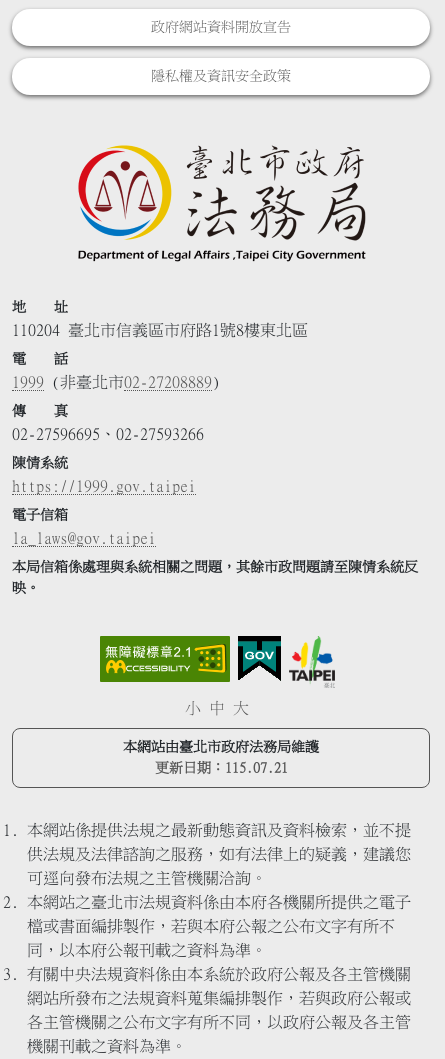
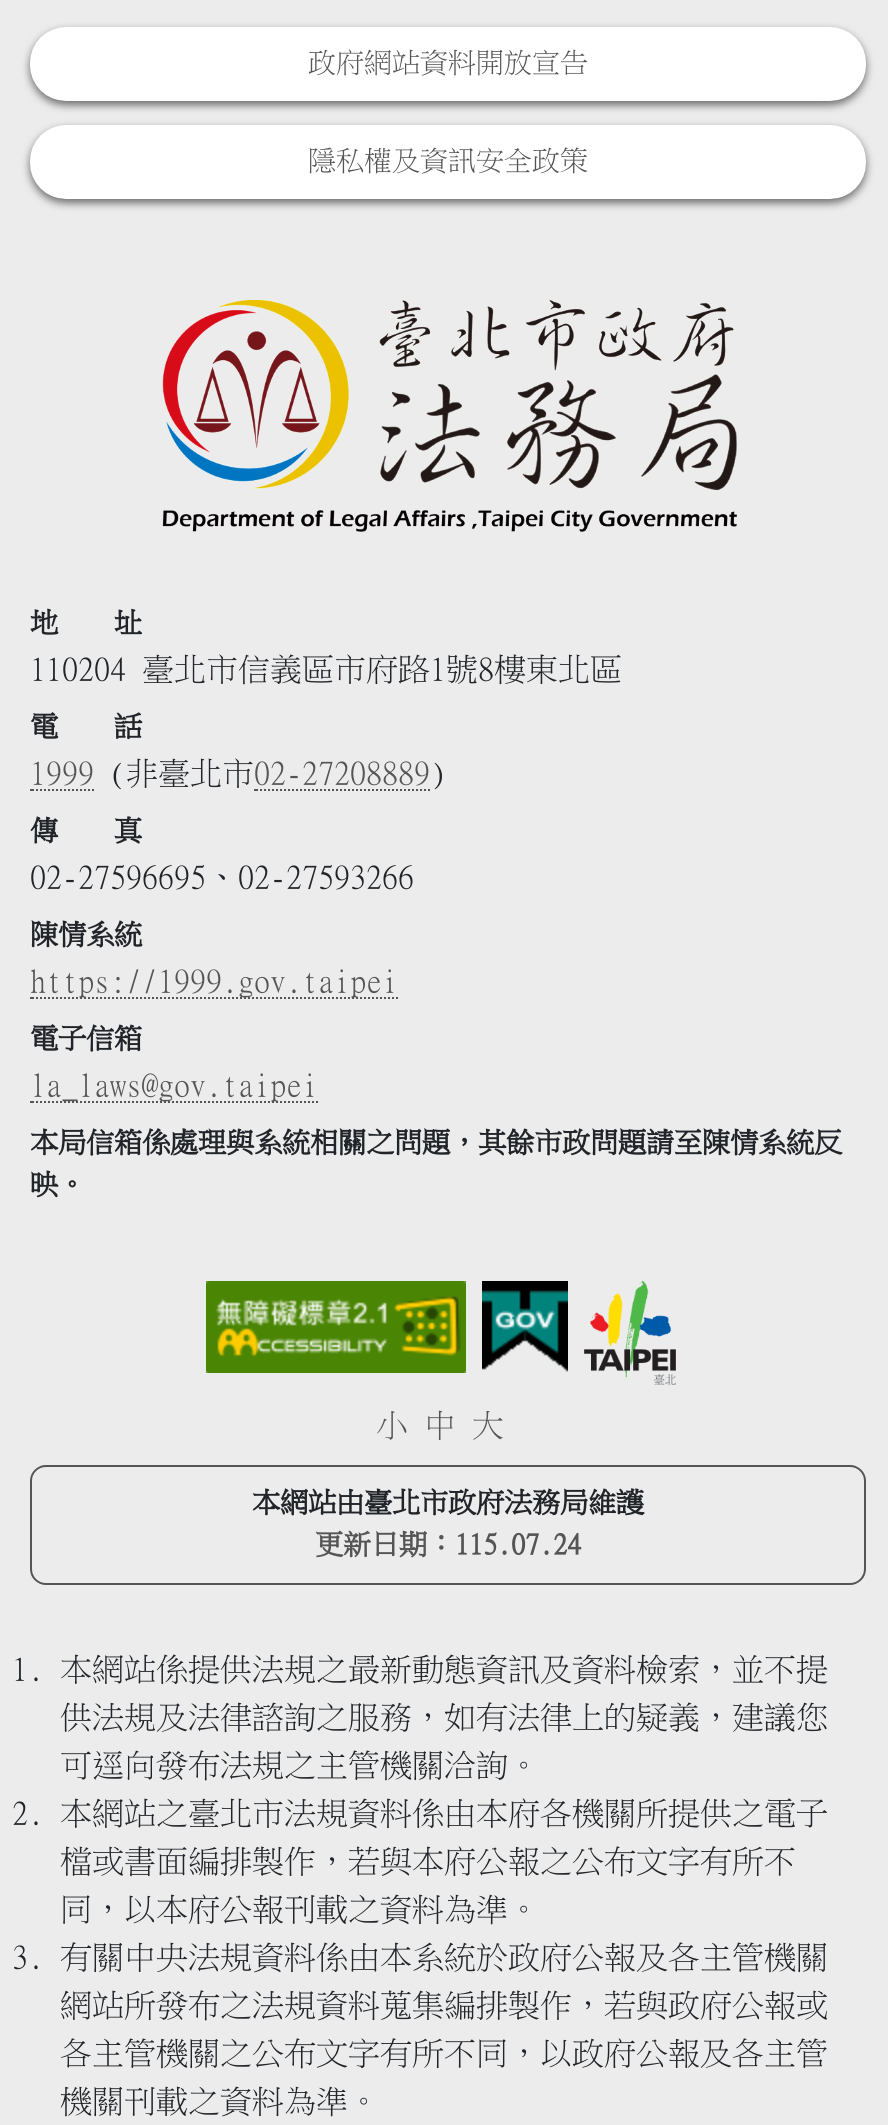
[154,761,287,775] 更新日期：115.07.21 -> [315,1530,581,1558] 更新日期：115.07.24

